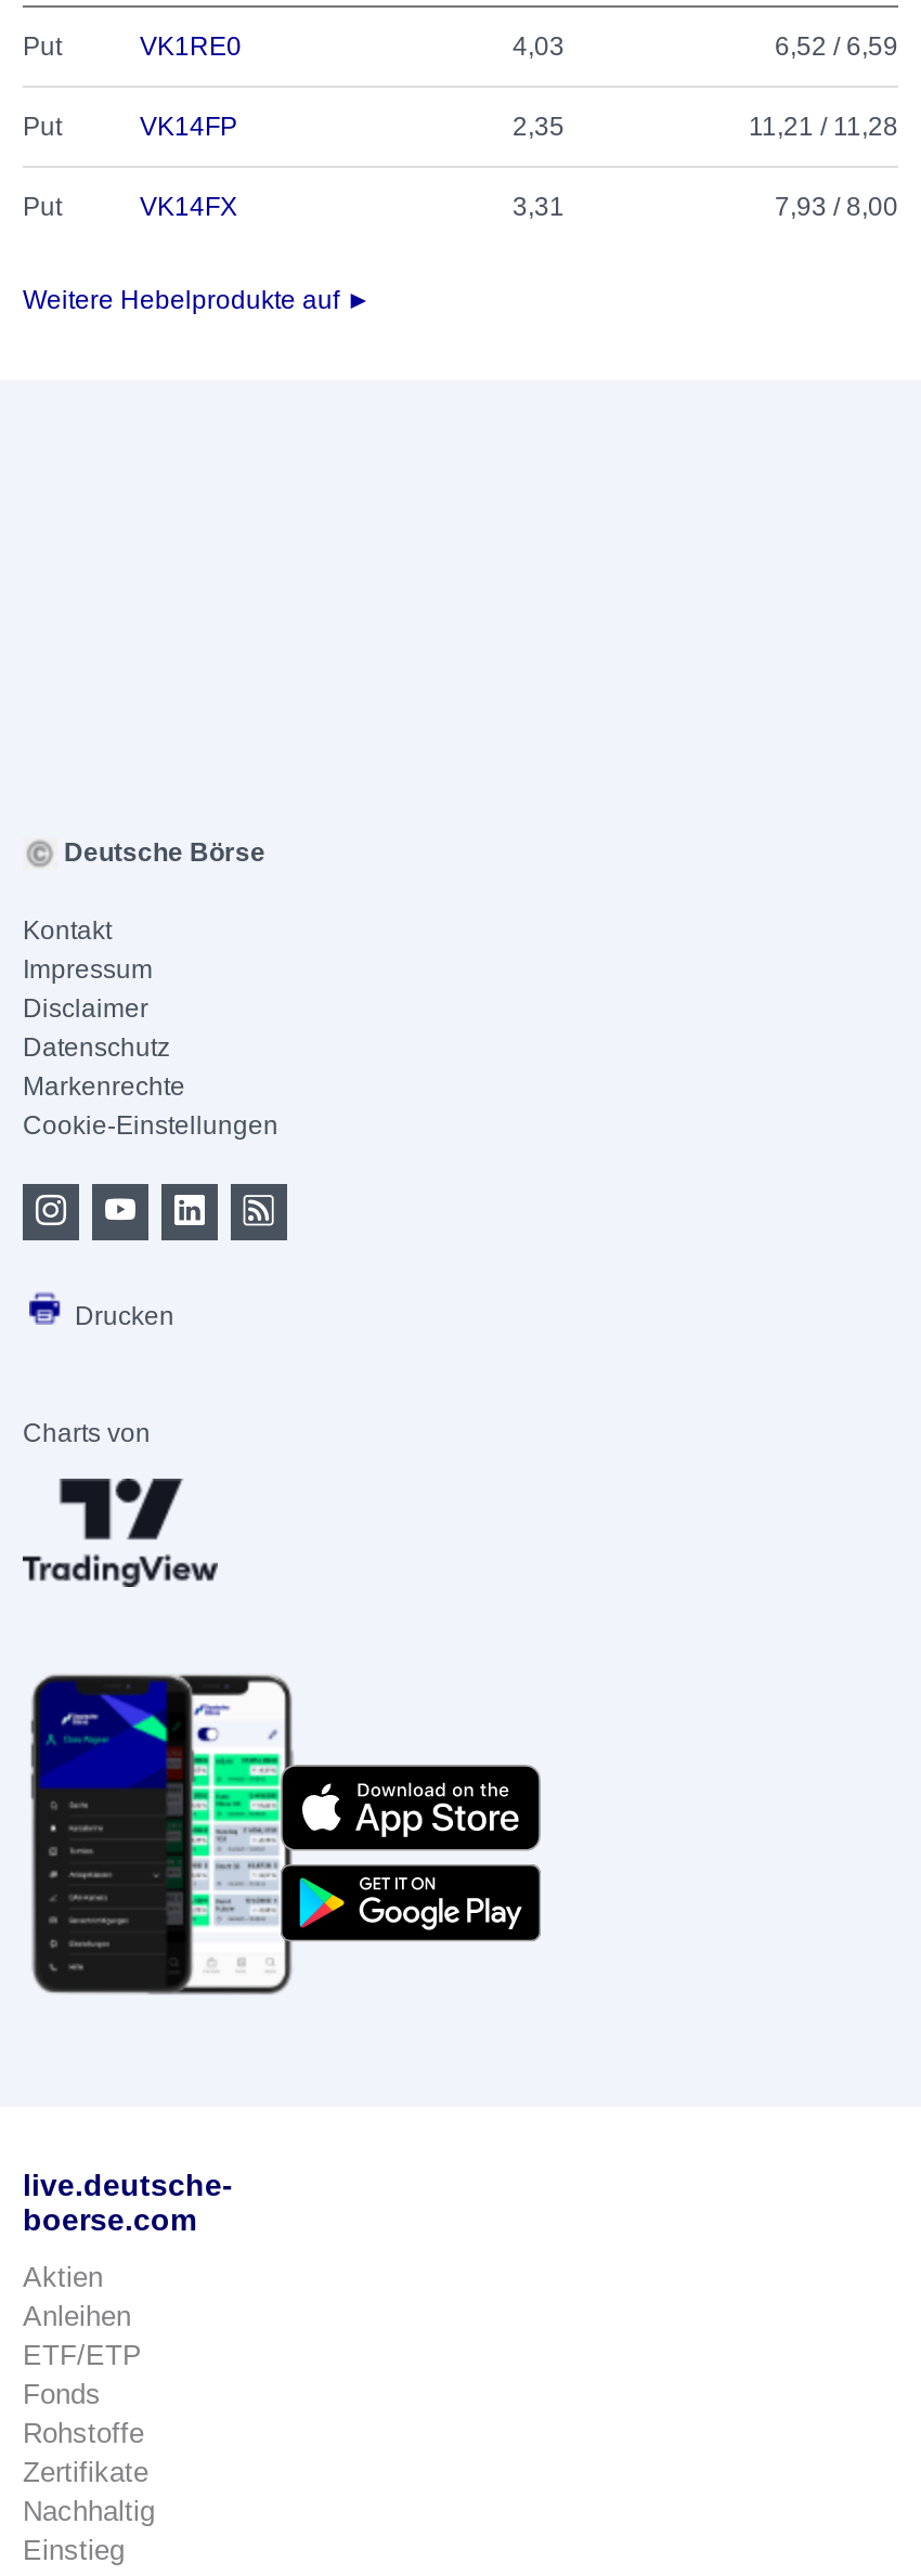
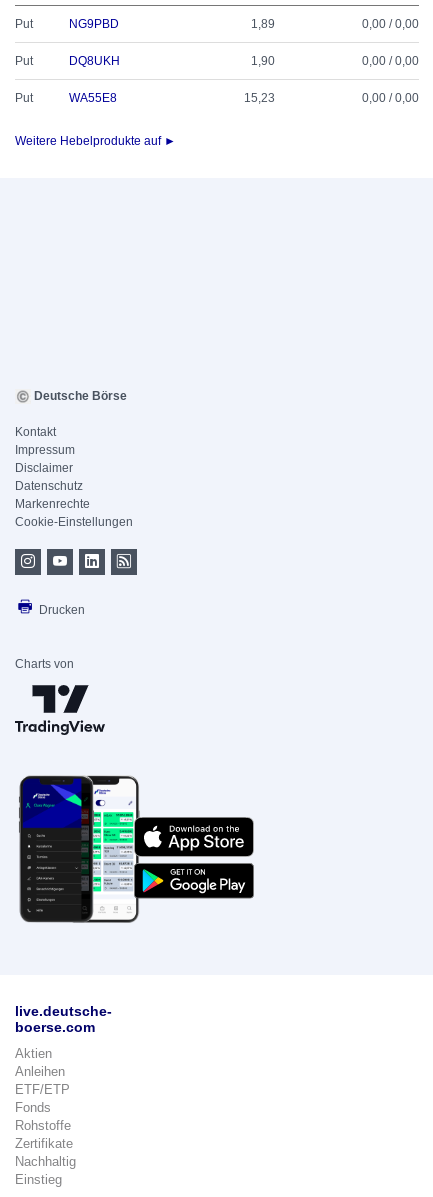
[140,31,898,62] VK1RE0 | 4,03 | 6,52 / 6,59 -> [69,17,419,31] NG9PBD | 1,89 | 0,00 / 0,00
[140,112,898,142] VK14FP | 2,35 | 11,21 / 11,28 -> [69,54,419,68] DQ8UKH | 1,90 | 0,00 / 0,00
[140,192,898,222] VK14FX | 3,31 | 7,93 / 8,00 -> [69,91,419,105] WA55E8 | 15,23 | 0,00 / 0,00

